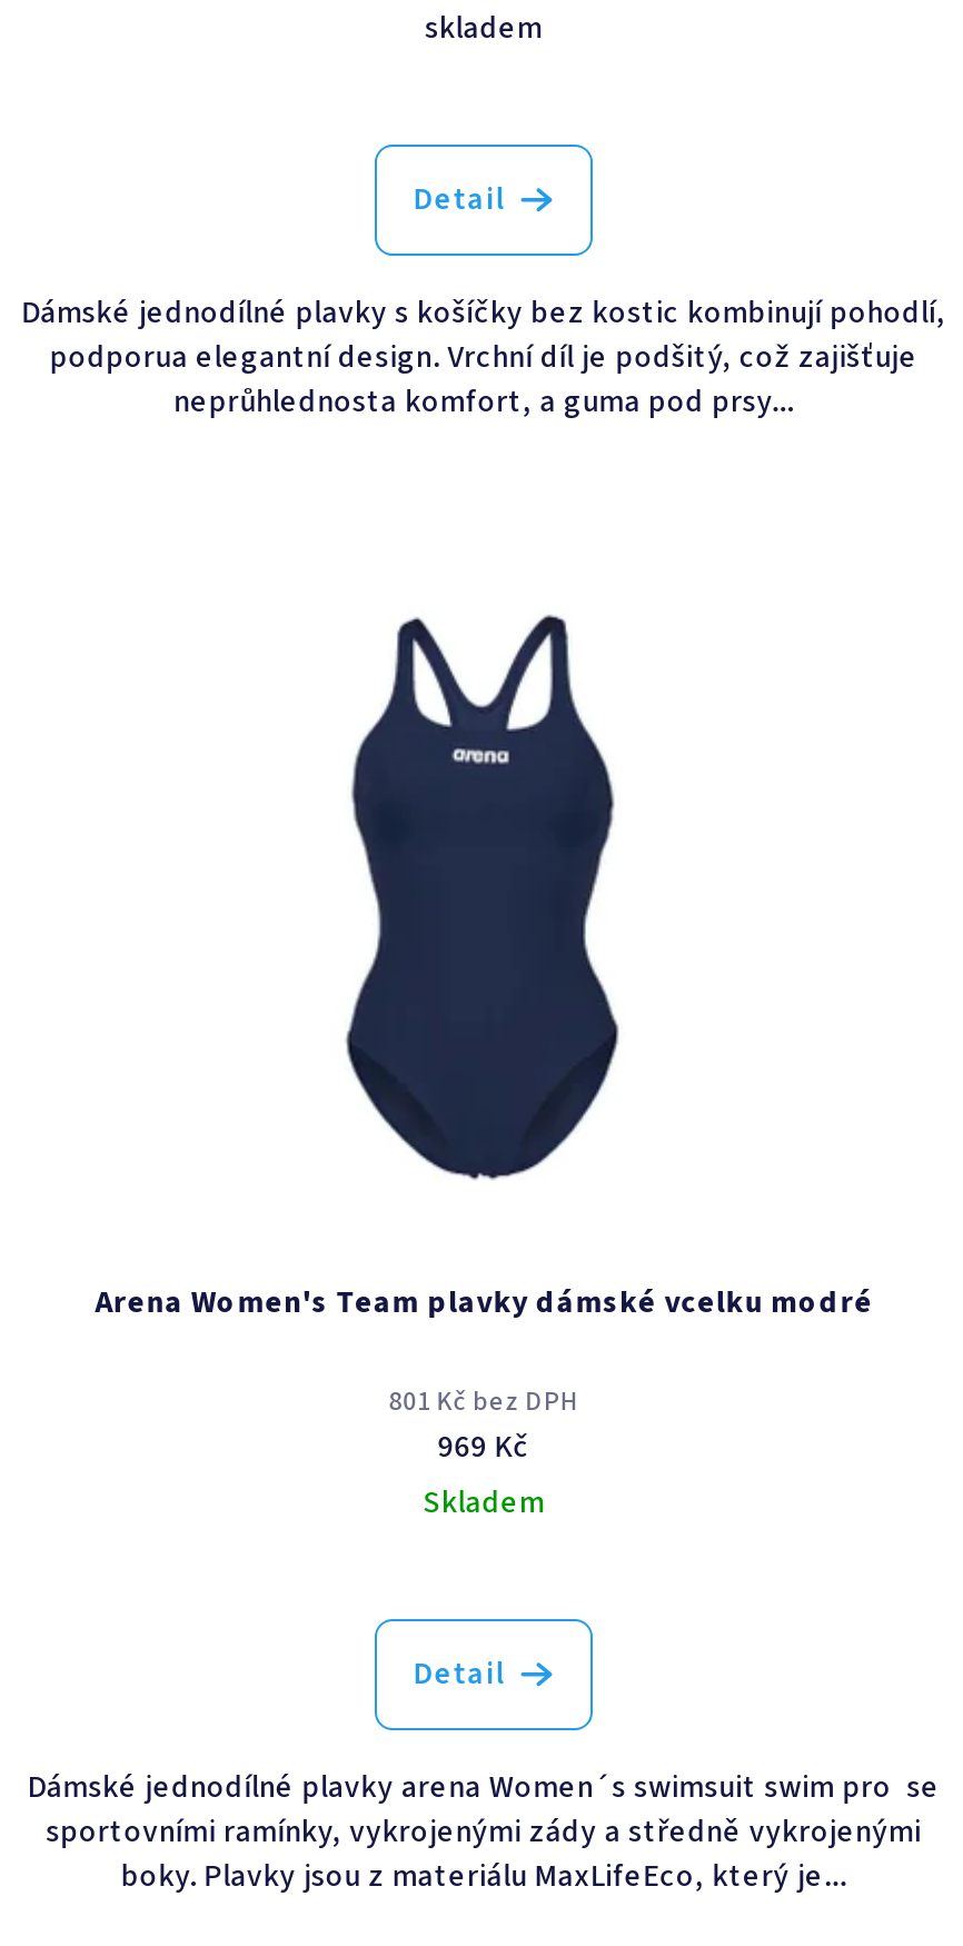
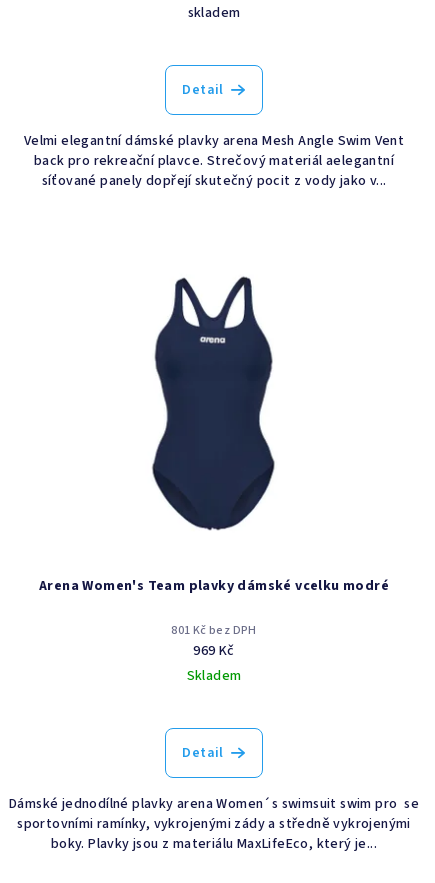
[22,292,946,425] Dámské jednodílné plavky s košíčky bez kostic kombinují pohodlí, | podporua elegantní design. Vrchní díl je podšitý, což zajišťuje | neprůhlednosta komfort, a guma pod prsy... -> [24,131,404,191] Velmi elegantní dámské plavky arena Mesh Angle Swim Vent | back pro rekreační plavce. Strečový materiál aelegantní | síťované panely dopřejí skutečný pocit z vody jako v...

